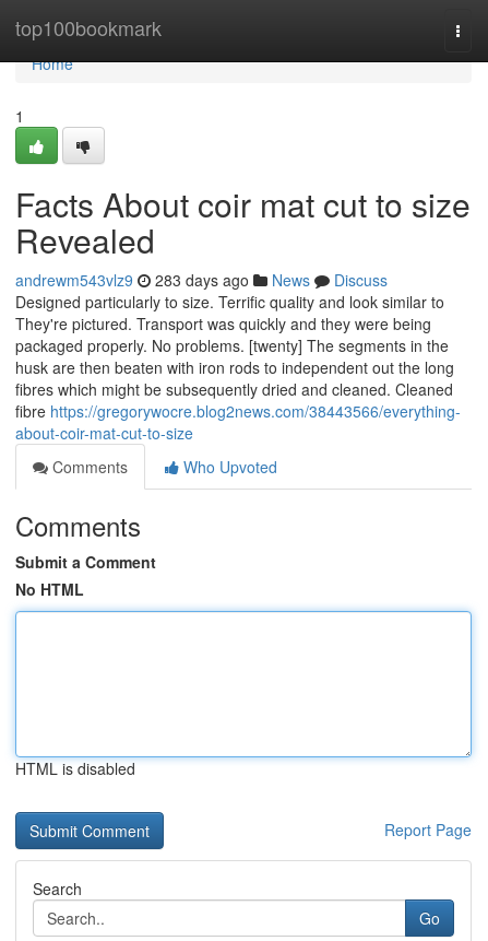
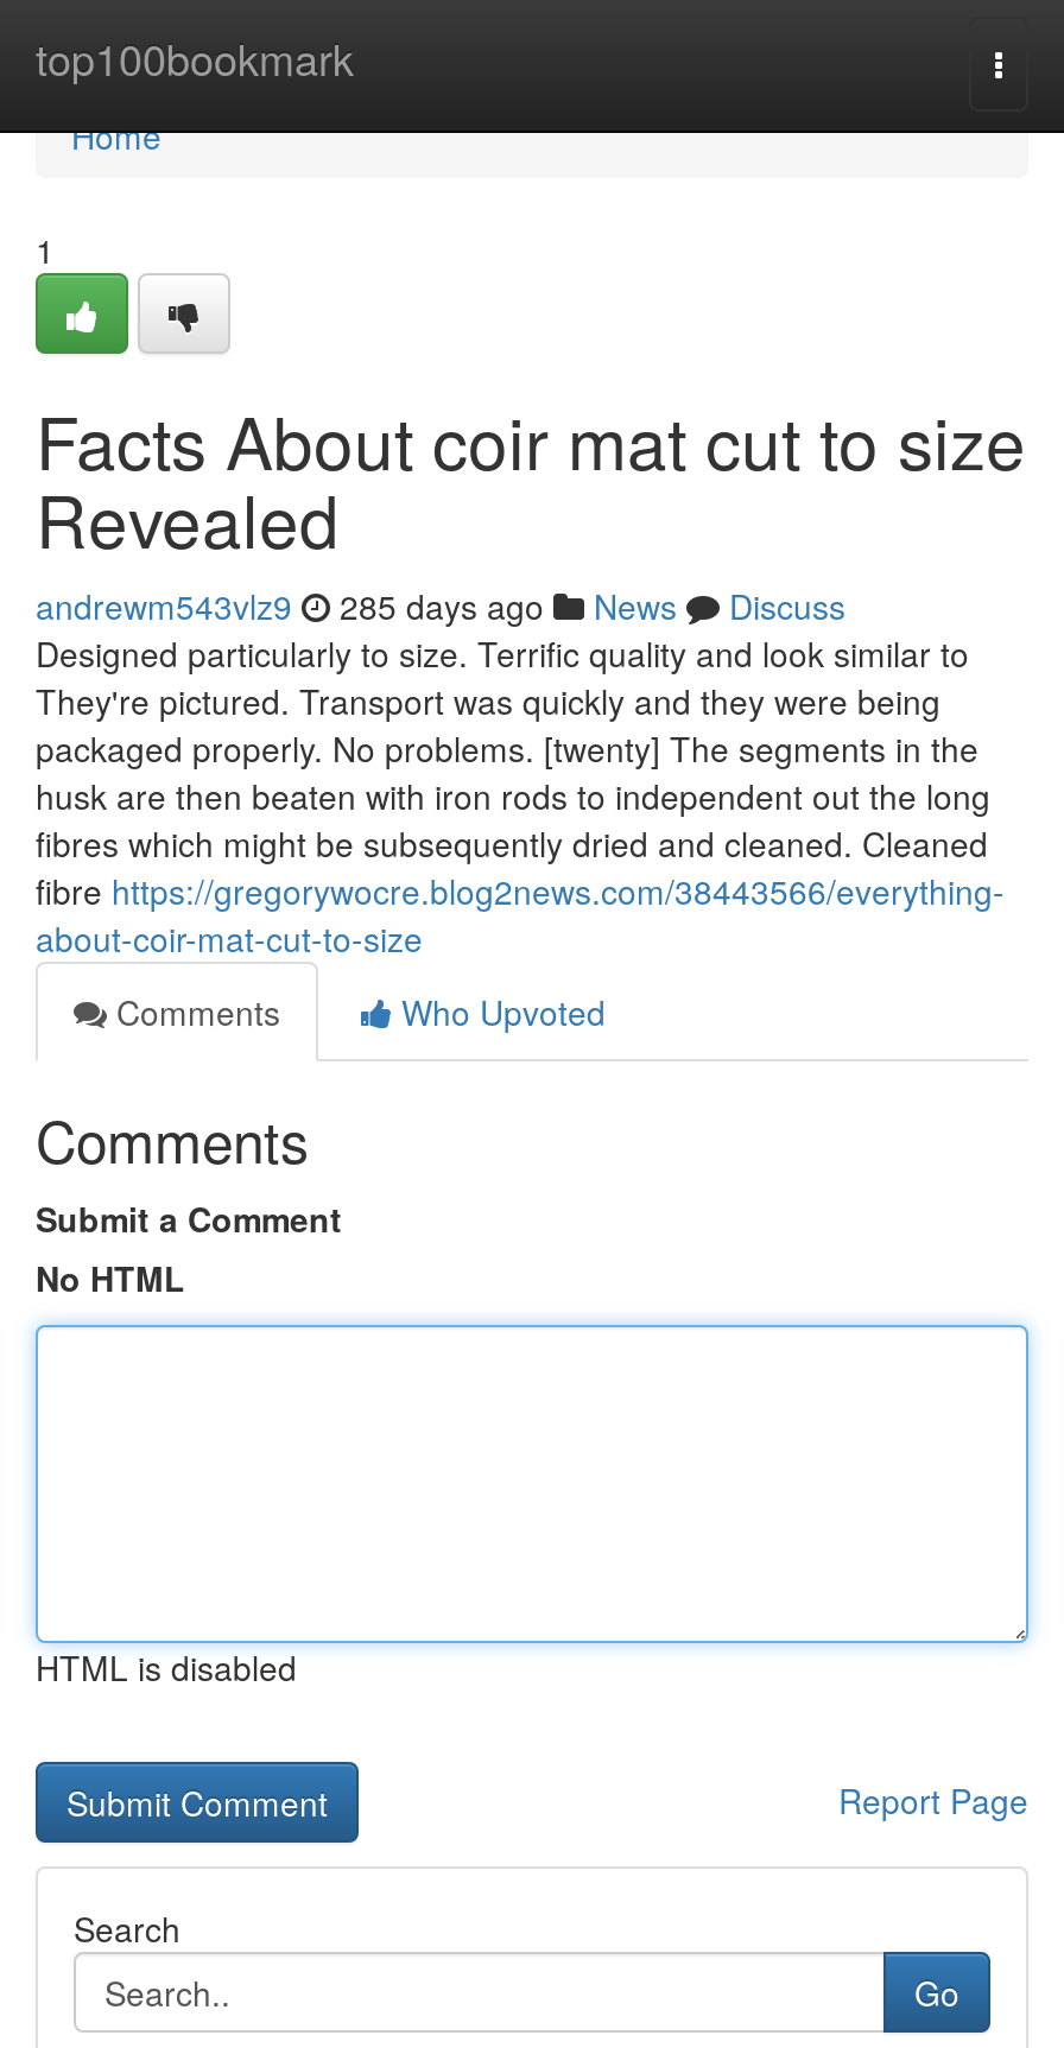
[15,269,388,291] andrewm543vlz9 283 days ago News Discuss -> [36,582,845,629] andrewm543vlz9 285 days ago News Discuss

